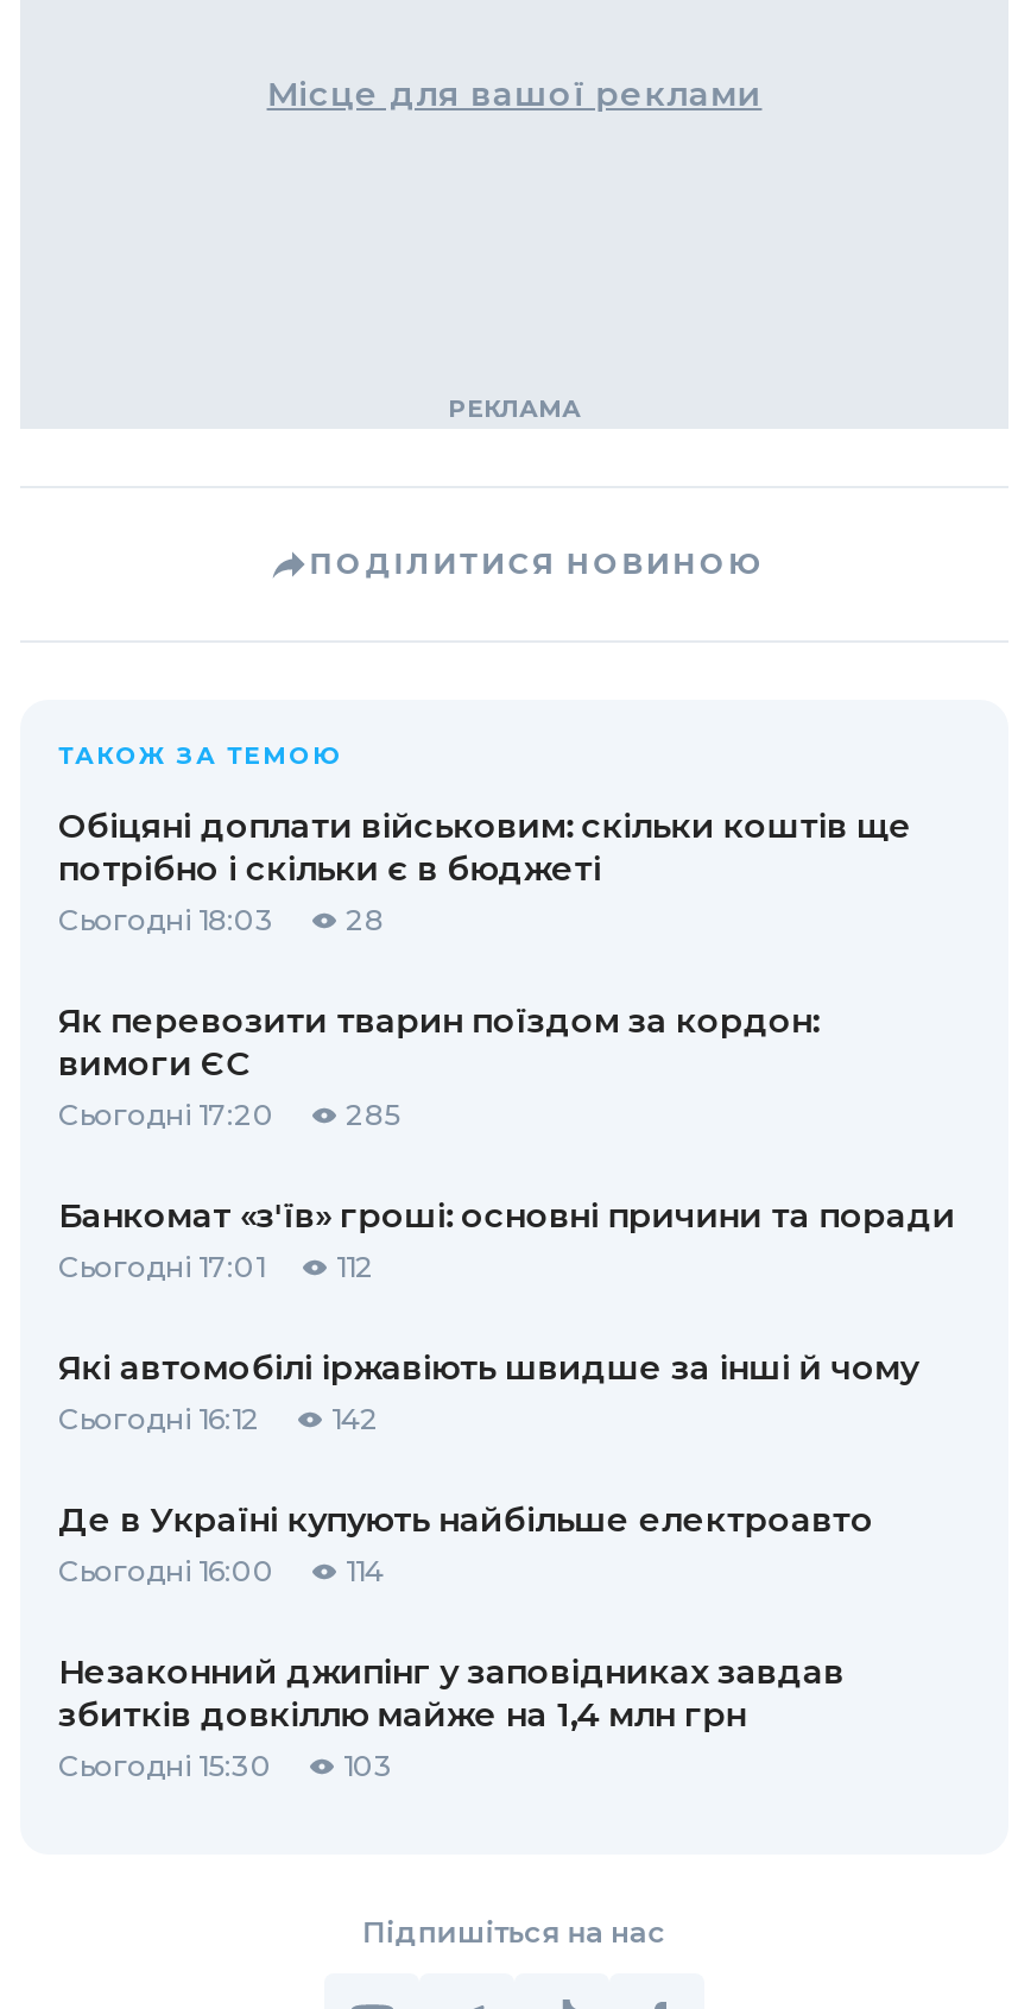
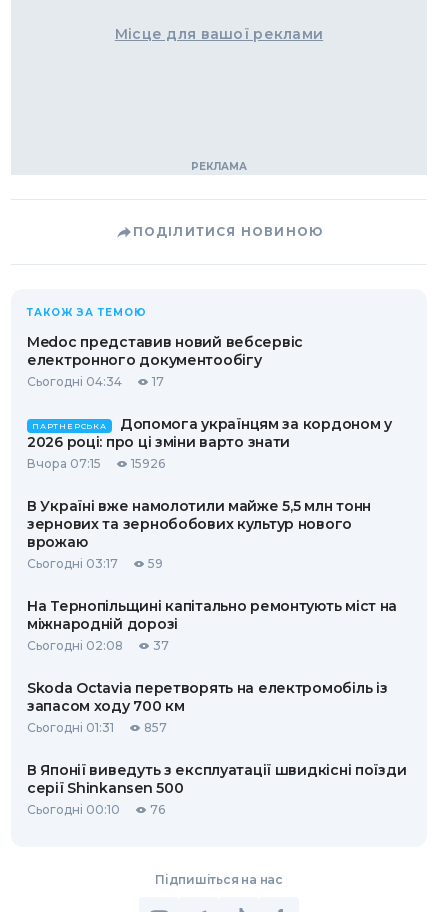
[58,804,912,937] Обіцяні доплати військовим: скільки коштів ще | потрібно і скільки є в бюджеті | Сьогодні 18:03 | 28 -> [27,333,303,389] Medoc представив новий вебсервіс | електронного документообігу | Сьогодні 04:34 | 17
[58,999,819,1132] Як перевозити тварин поїздом за кордон: | вимоги ЄС | Сьогодні 17:20 | 285 -> [27,415,392,471] ПАРТНЕРСЬКА | Допомога українцям за кордоном у | 2026 році: про ці зміни варто знати | Вчора 07:15 | 15926
[58,1194,955,1284] Банкомат «з'їв» гроші: основні причини та поради | Сьогодні 17:01 | 112 -> [27,497,371,571] В Україні вже намолотили майже 5,5 млн тонн | зернових та зернобобових культур нового | врожаю | Сьогодні 03:17 | 59
[58,1346,918,1436] Які автомобілі іржавіють швидше за інші й чому | Сьогодні 16:12 | 142 -> [27,597,397,653] На Тернопільщині капітально ремонтують міст на | міжнародній дорозі | Сьогодні 02:08 | 37
[58,1498,874,1588] Де в Україні купують найбільше електроавто | Сьогодні 16:00 | 114 -> [27,679,387,735] Skoda Octavia перетворять на електромобіль із | запасом ходу 700 км | Сьогодні 01:31 | 857
[58,1650,844,1783] Незаконний джипінг у заповідниках завдав | збитків довкіллю майже на 1,4 млн грн | Сьогодні 15:30 | 103 -> [27,761,406,817] В Японії виведуть з експлуатації швидкісні поїзди | серії Shinkansen 500 | Сьогодні 00:10 | 76

